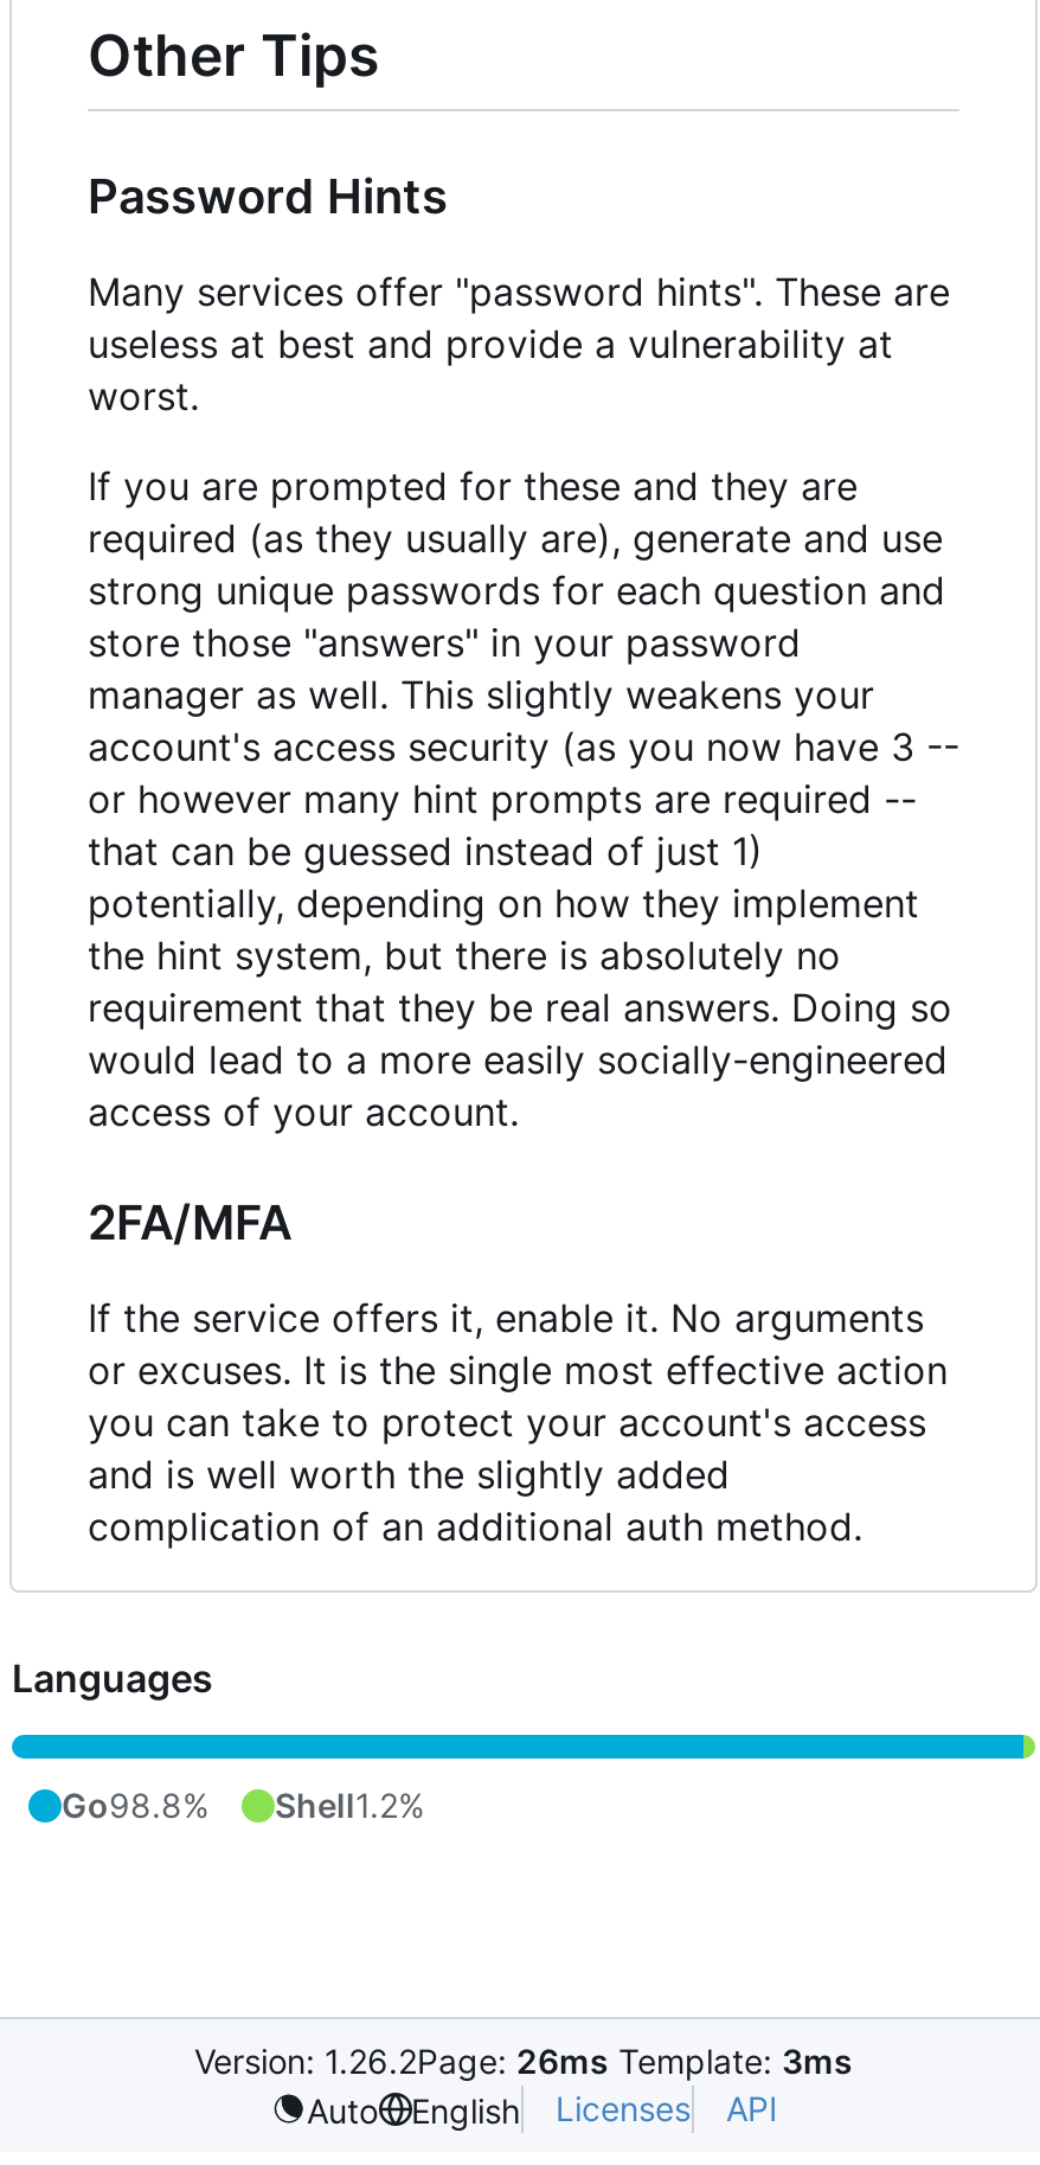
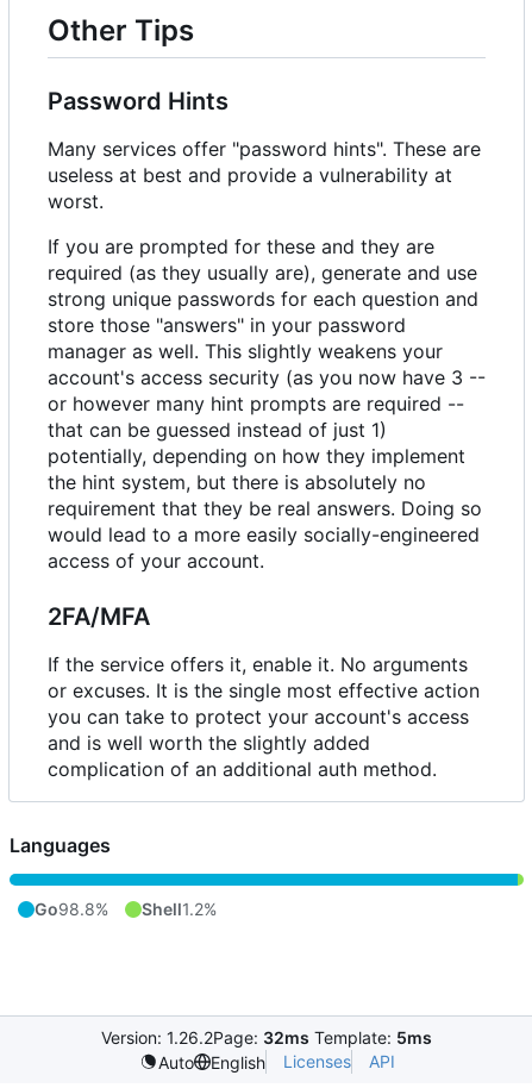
[194,2041,853,2081] Version: 1.26.2Page: 26ms Template: 3ms -> [101,1028,432,1048] Version: 1.26.2Page: 32ms Template: 5ms

